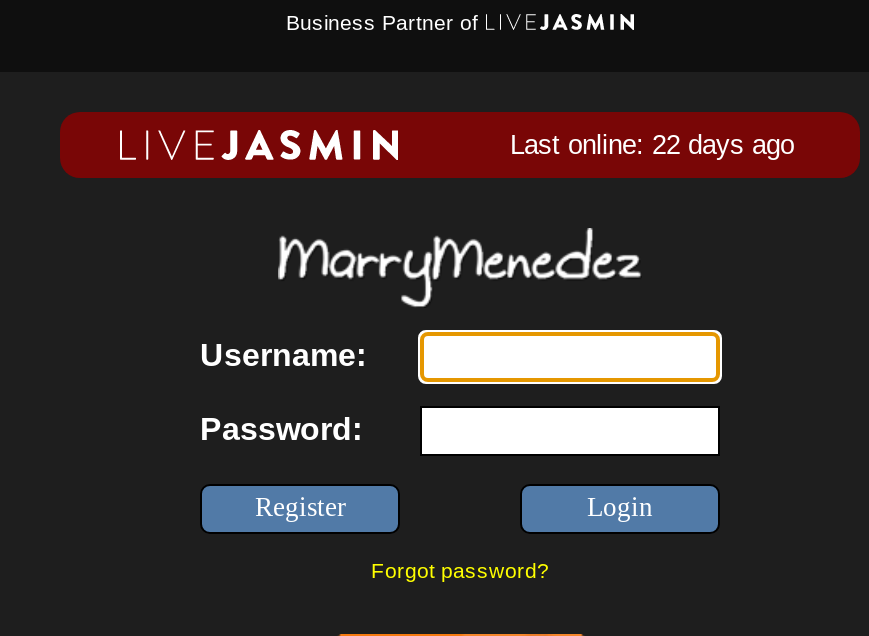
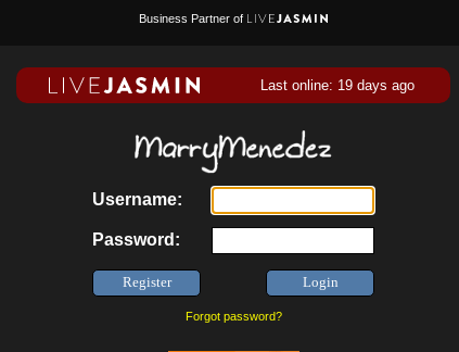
[510,130,794,160] Last online: 22 days ago -> [260,77,415,93] Last online: 19 days ago

